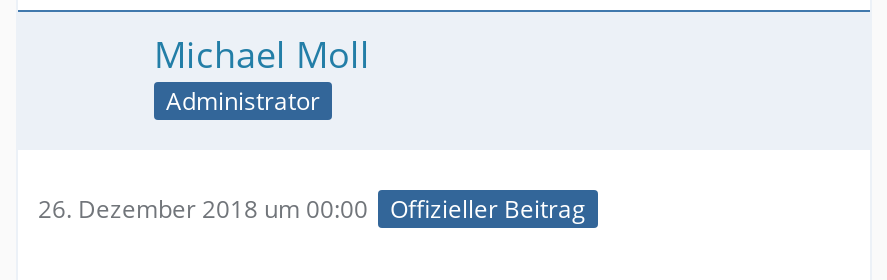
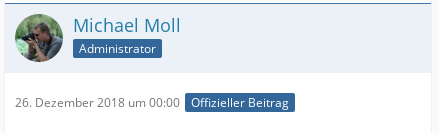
none -> [14,13,64,63] [image]

